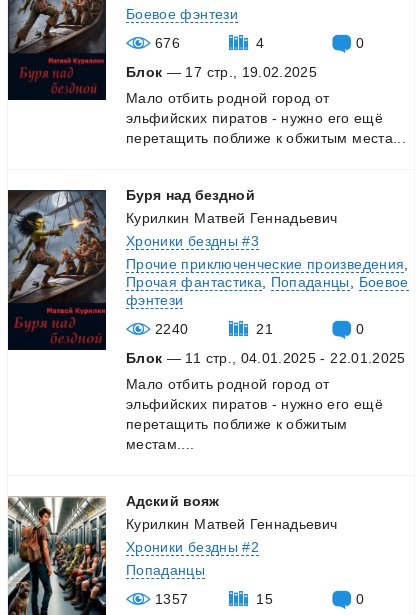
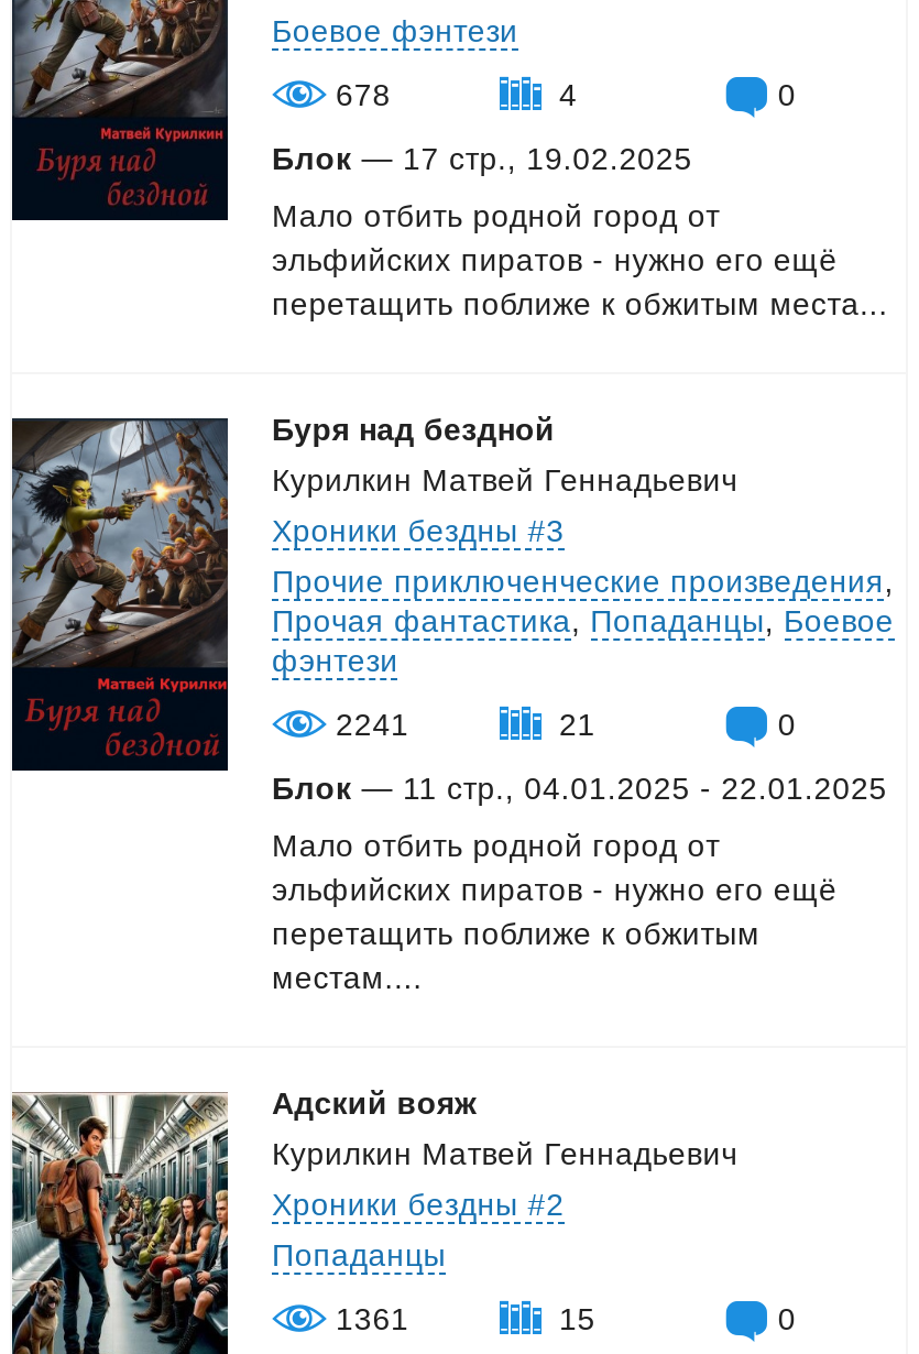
[155,34,180,50] 676 -> [336,76,391,111] 678
[155,320,188,336] 2240 -> [336,706,409,741] 2241
[155,590,188,606] 1357 -> [336,1300,409,1335] 1361

